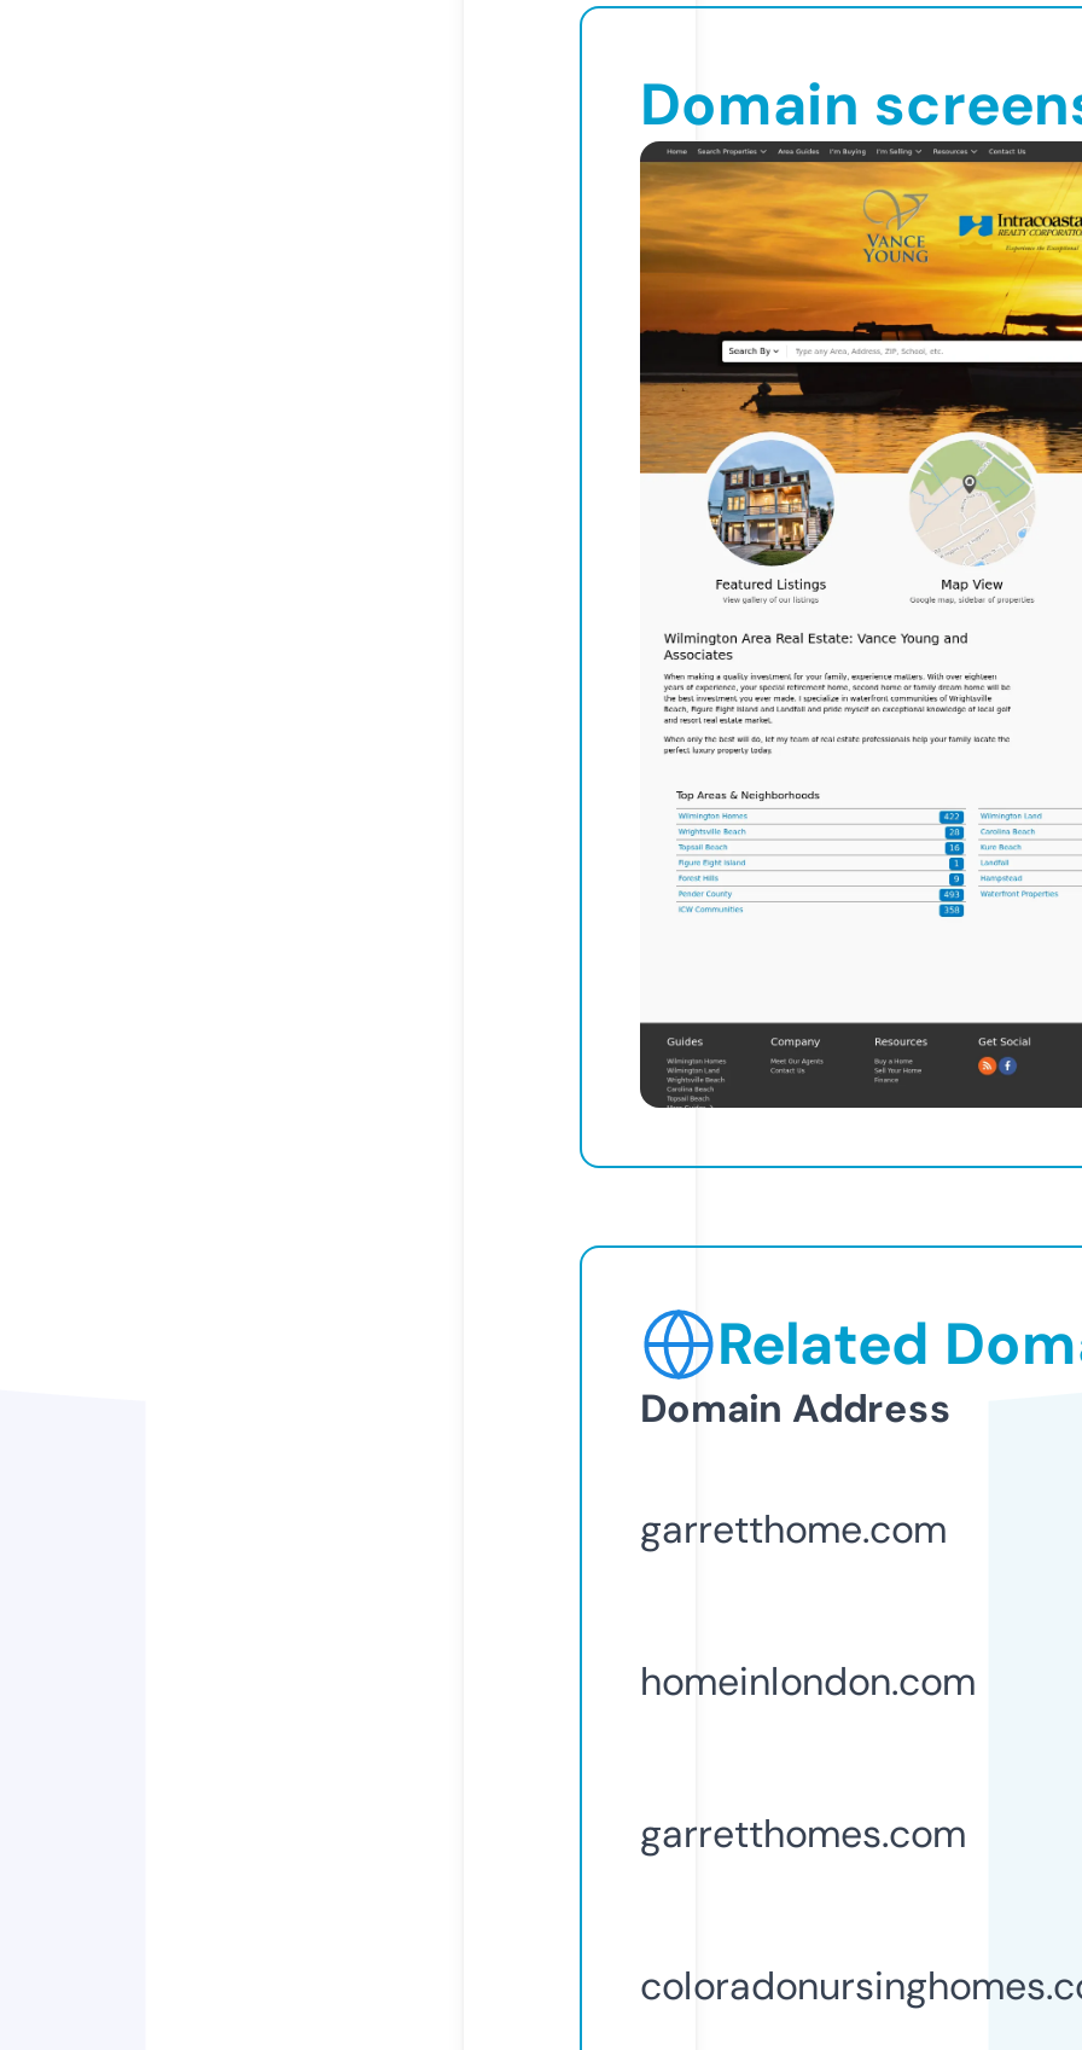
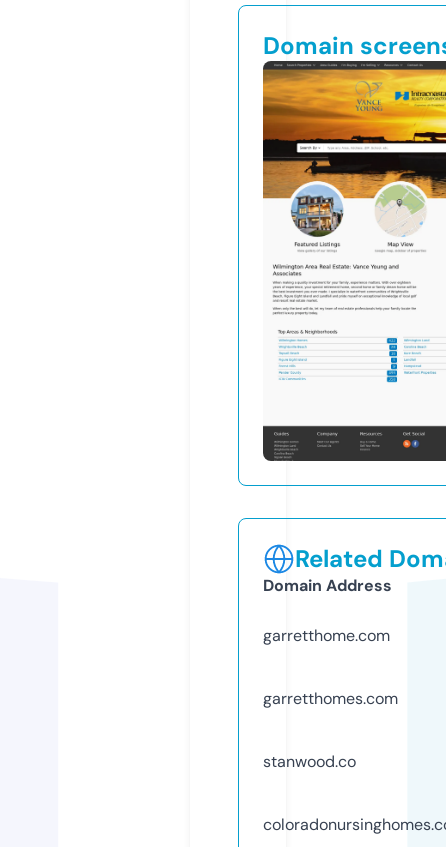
[640,1656,976,1706] homeinlondon.com -> none
moved [640,1808,966,1859] -> [263,688,398,709]: garretthomes.com
none -> [263,751,356,772] stanwood.co

